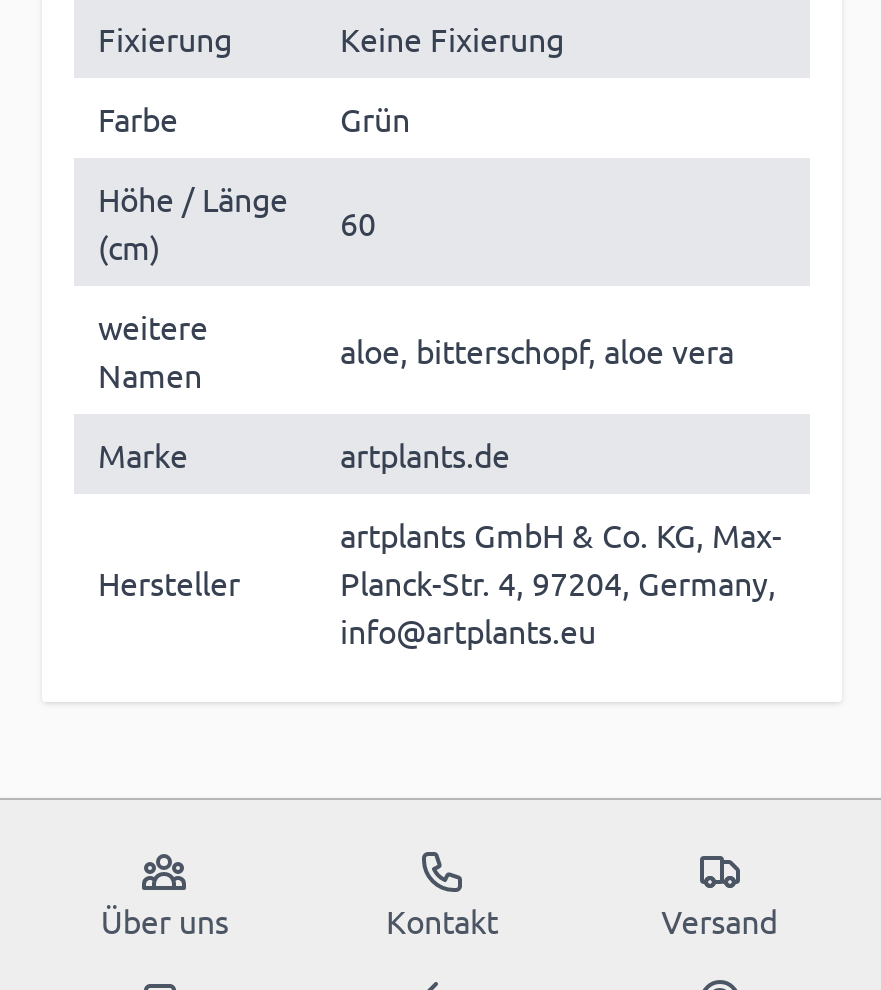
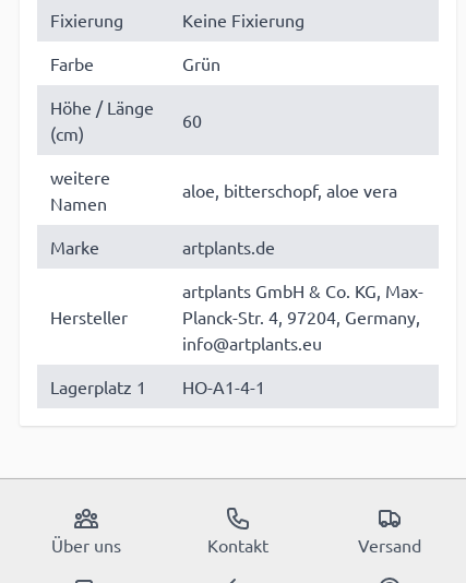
none -> [50,376,265,398] Lagerplatz 1 | HO-A1-4-1

